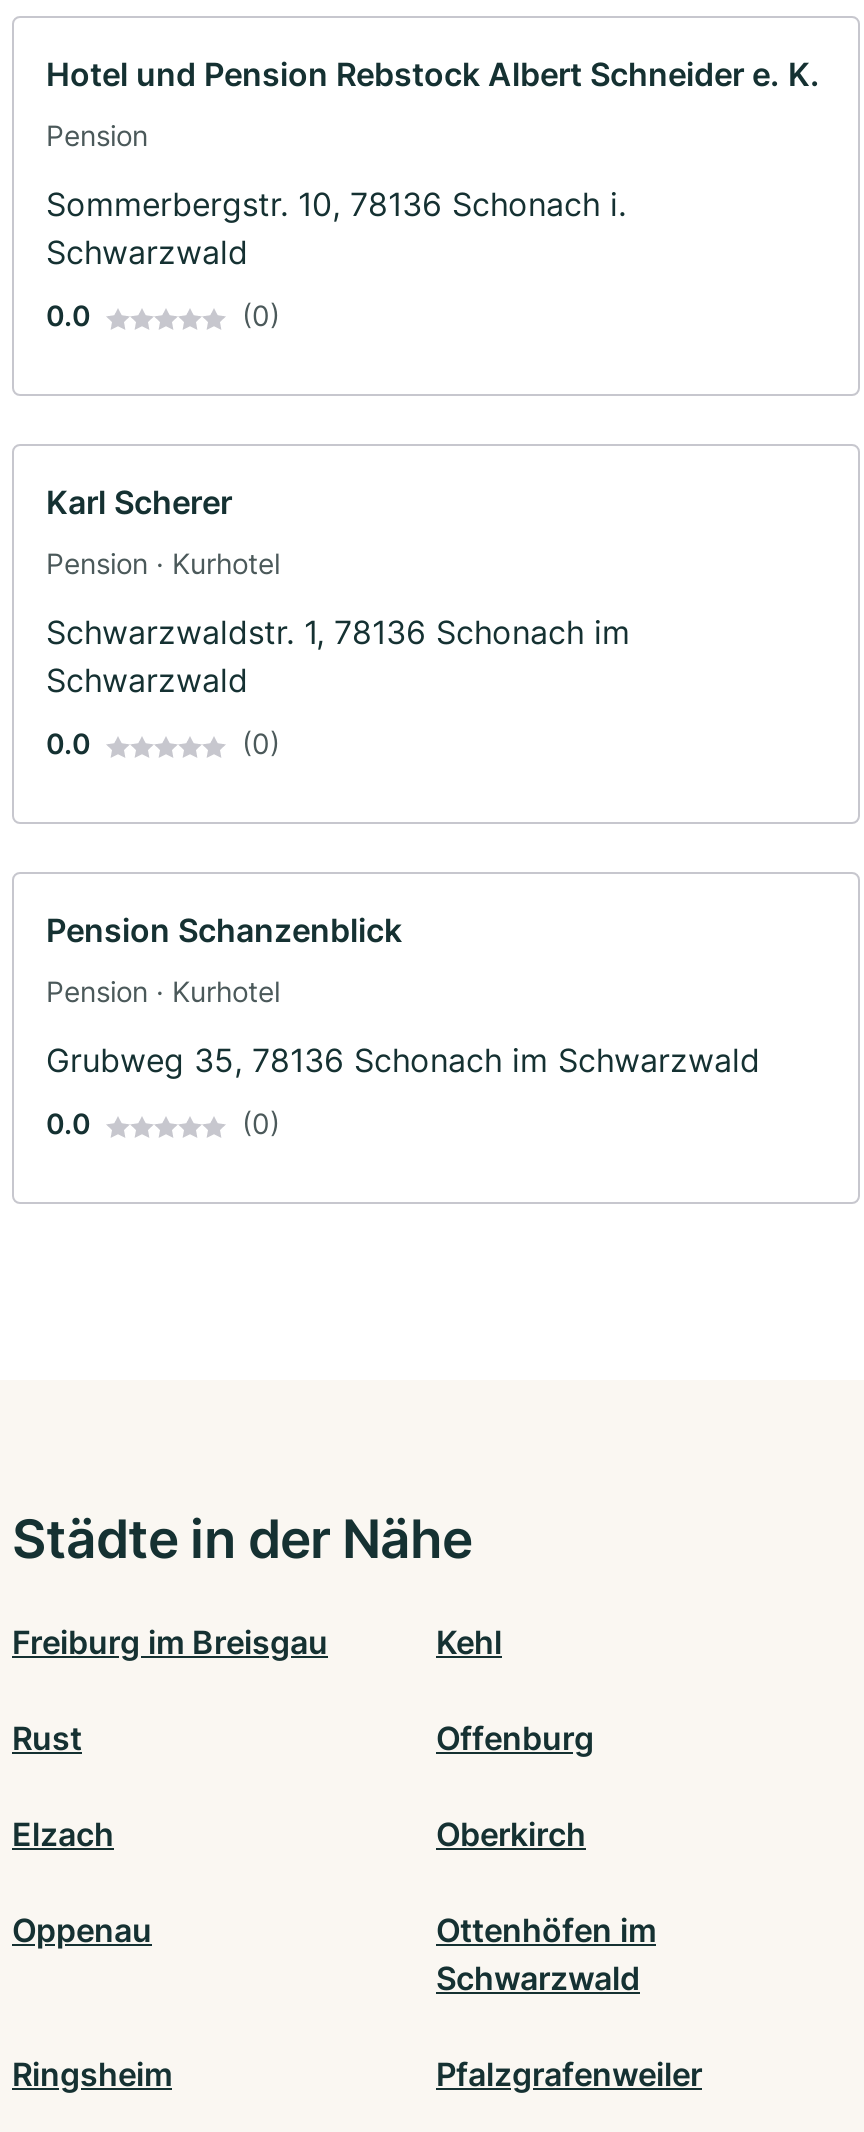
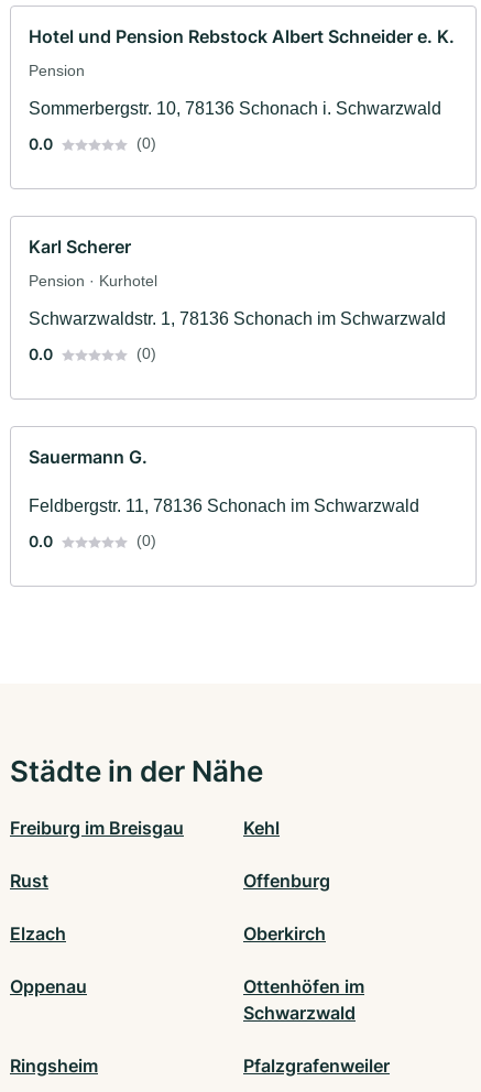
[46,910,760,1080] Pension Schanzenblick | Pension · Kurhotel | Grubweg 35, 78136 Schonach im Schwarzwald -> [29,446,419,515] Sauermann G. | Feldbergstr. 11, 78136 Schonach im Schwarzwald

